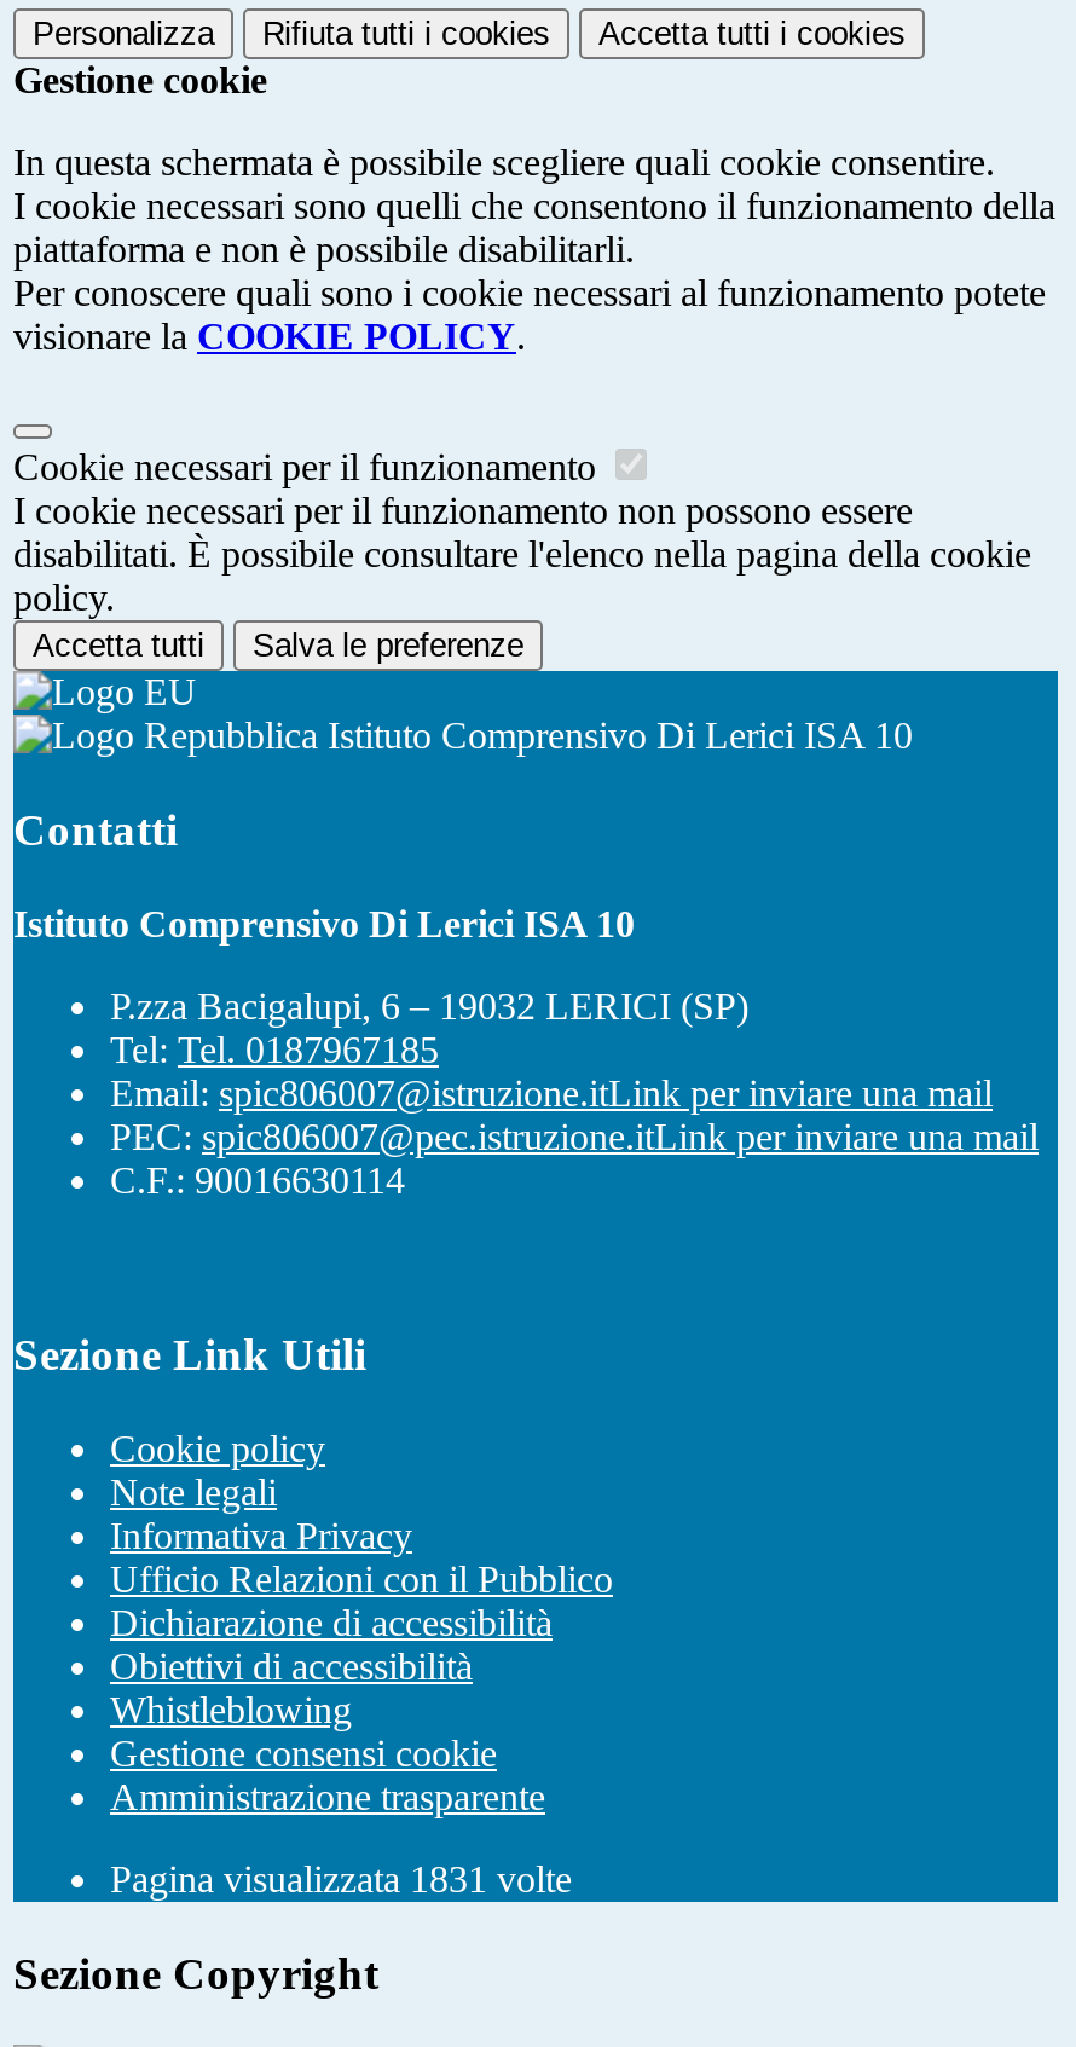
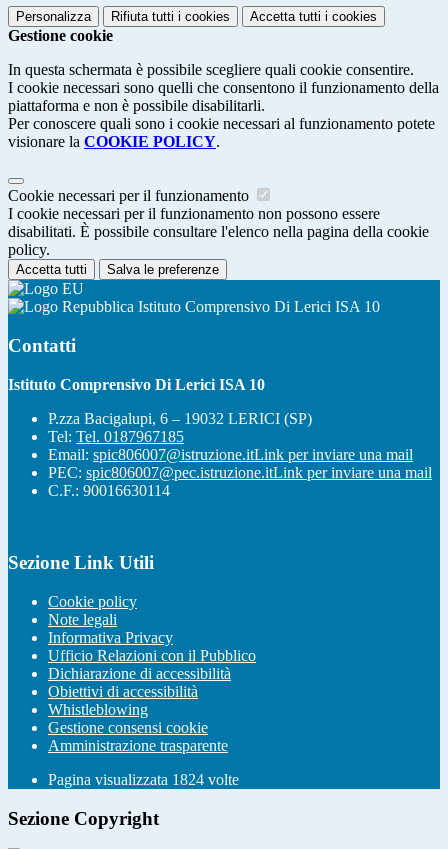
[110,1858,572,1899] Pagina visualizzata 1831 volte -> [48,771,239,788] Pagina visualizzata 1824 volte

